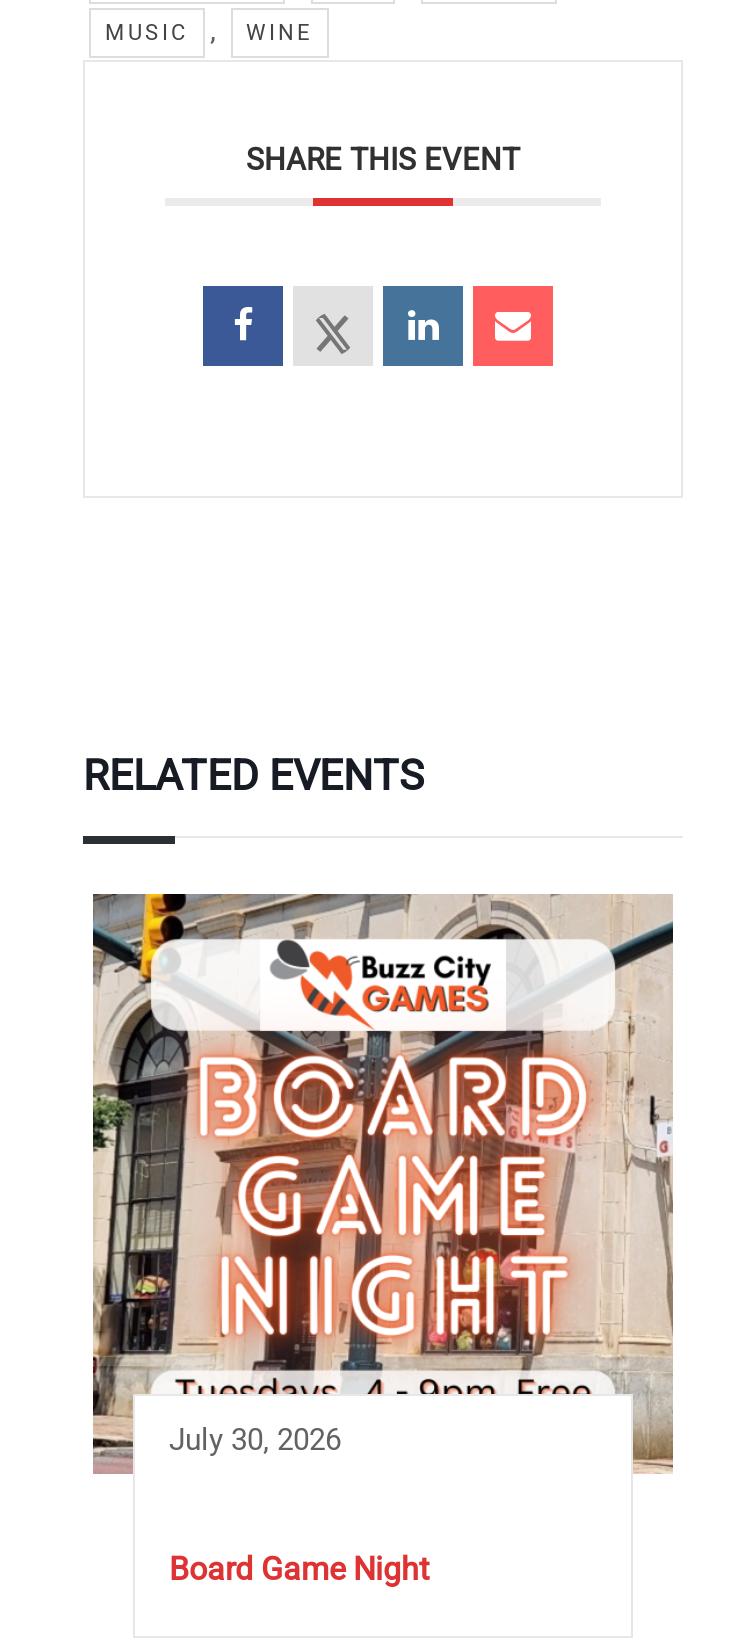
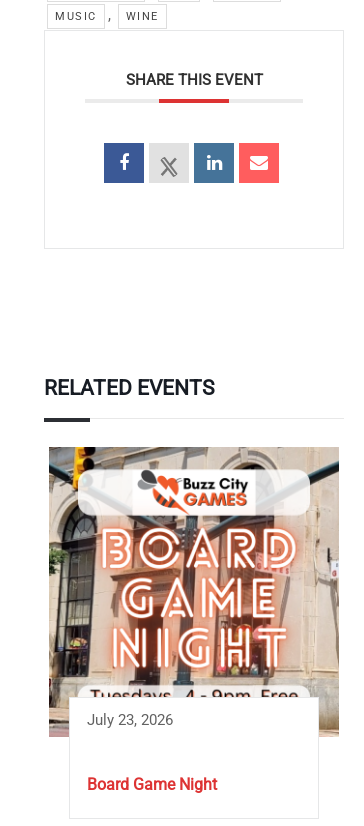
[169,1422,341,1458] July 30, 2026 -> [87,711,173,729] July 23, 2026

